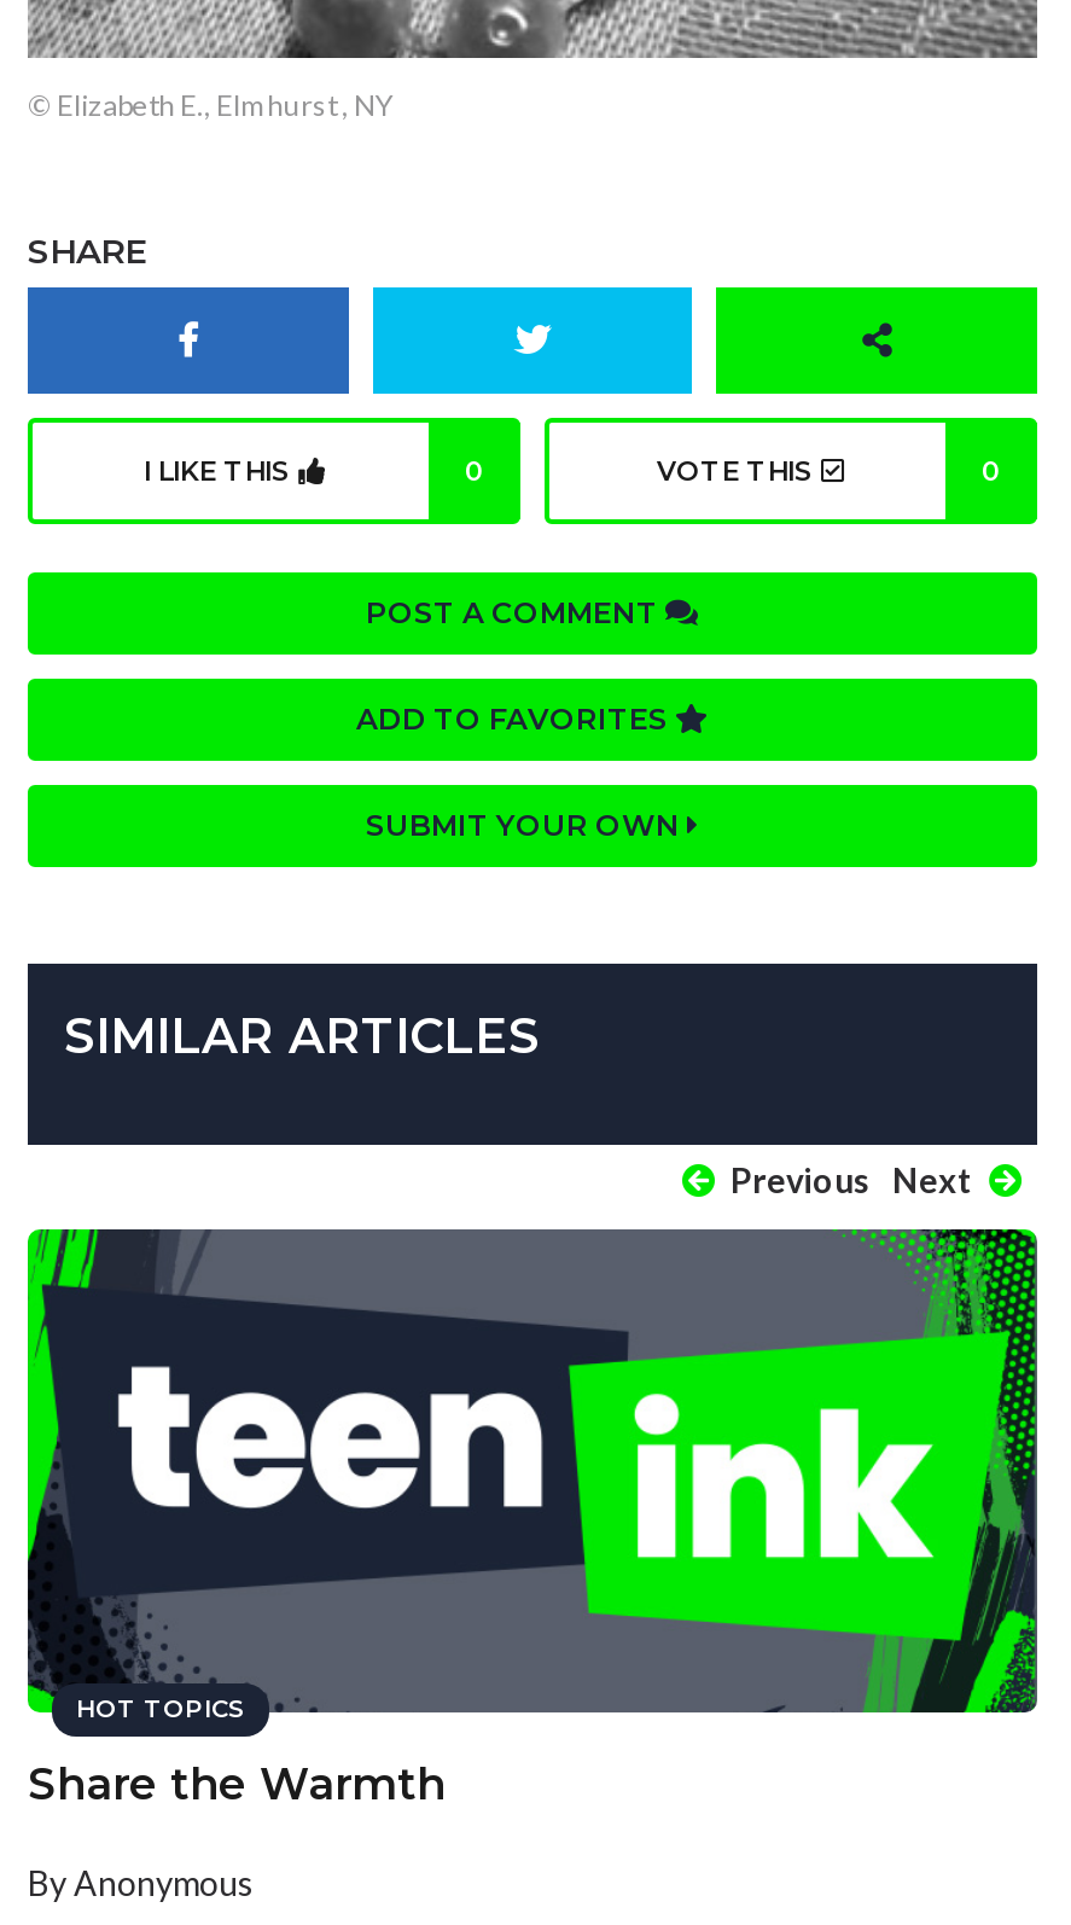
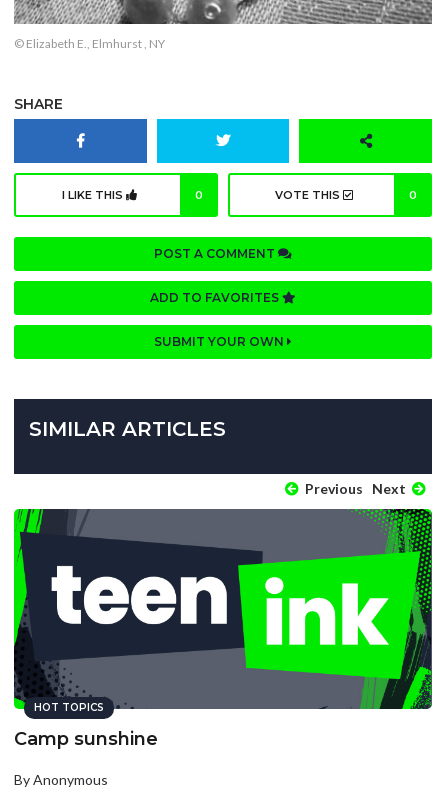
[28,1758,446,1811] Share the Warmth -> [14,728,158,750] Camp sunshine

